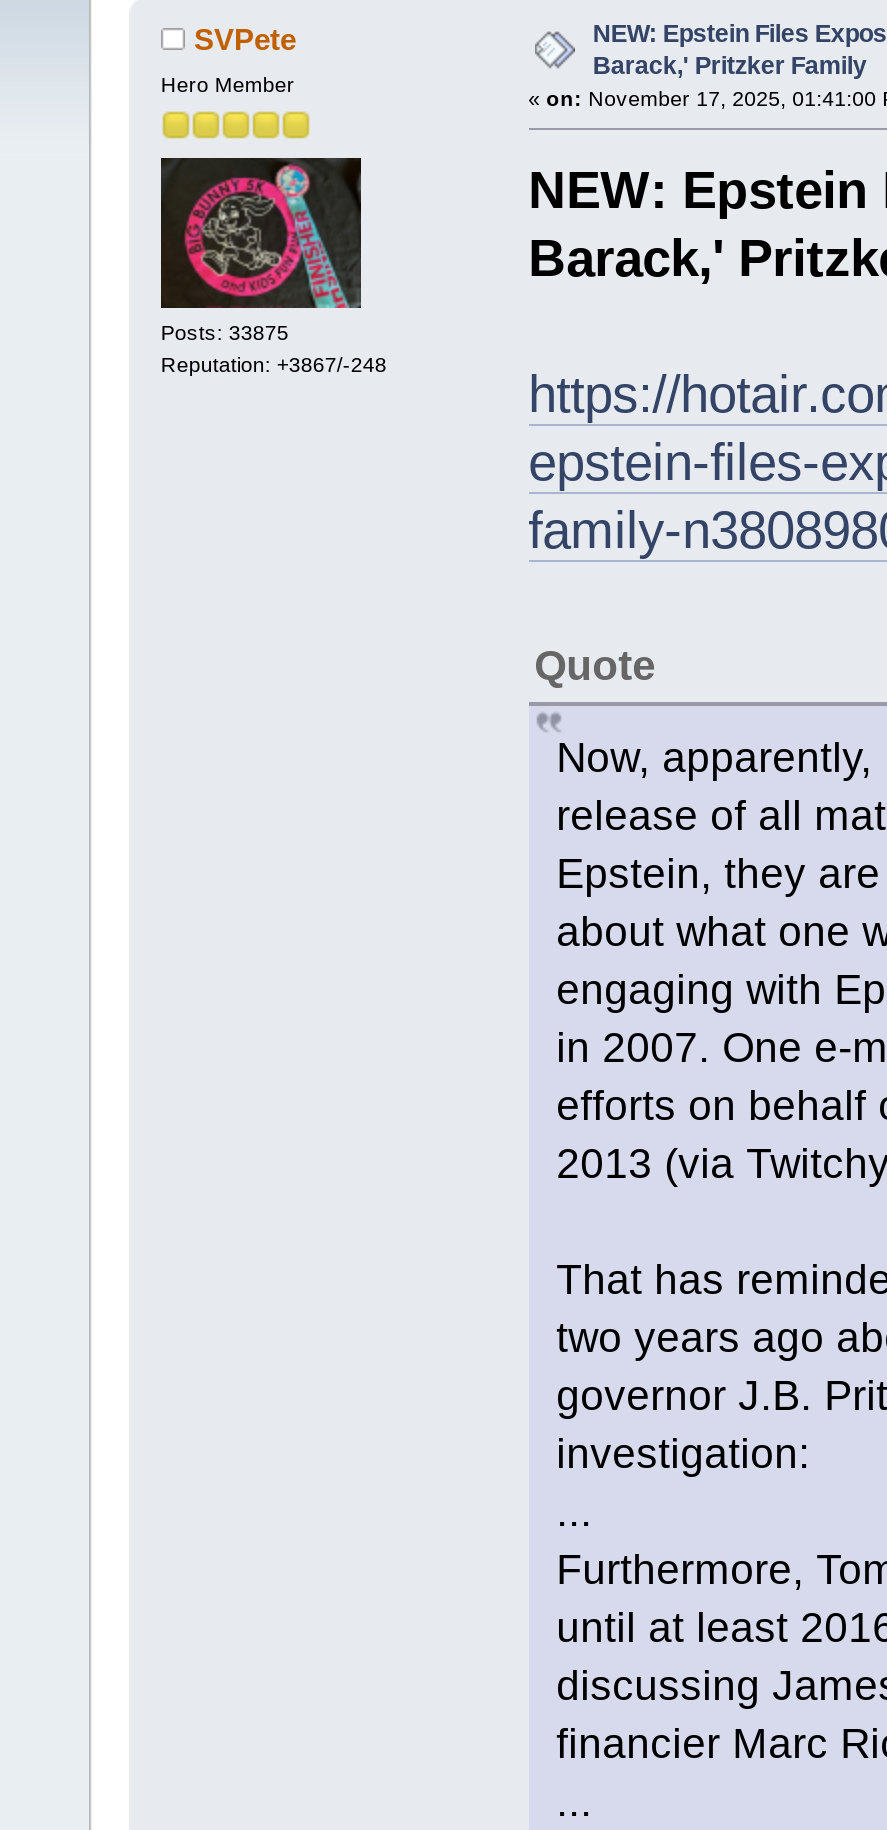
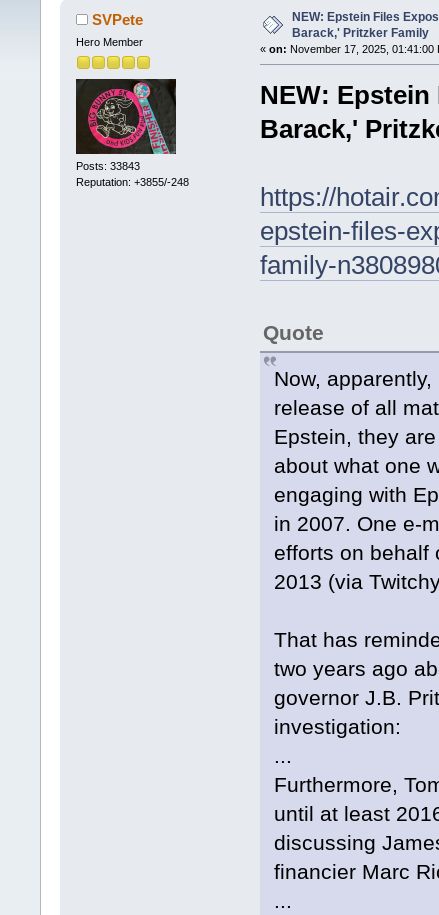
[161,321,289,345] Posts: 33875 -> [76,160,140,172] Posts: 33843
[161,353,387,377] Reputation: +3867/-248 -> [76,176,189,188] Reputation: +3855/-248

